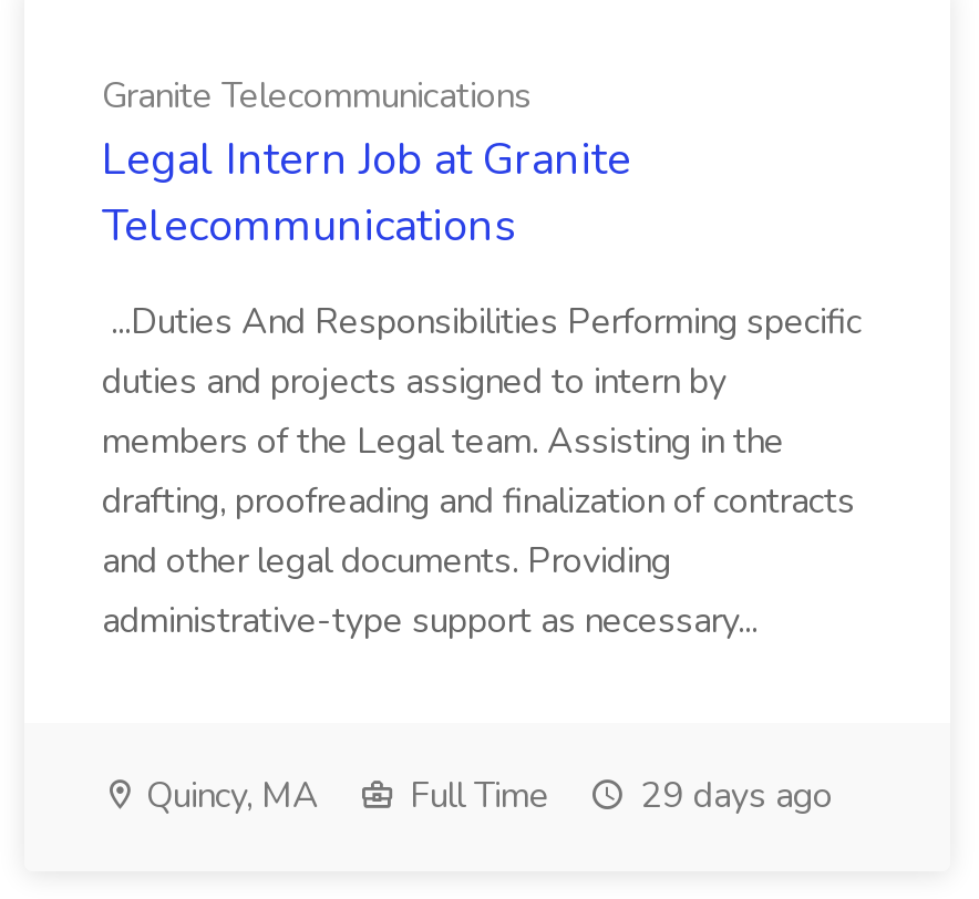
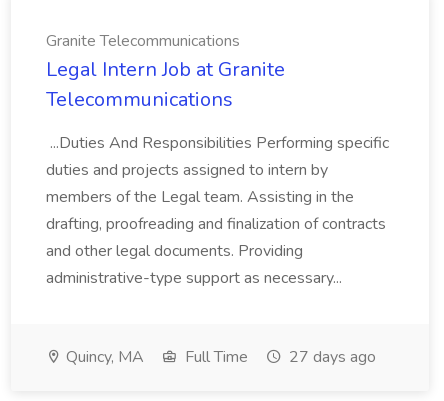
[137,772,833,820] Quincy, MA Full Time 29 days ago -> [62,346,376,368] Quincy, MA Full Time 27 days ago

